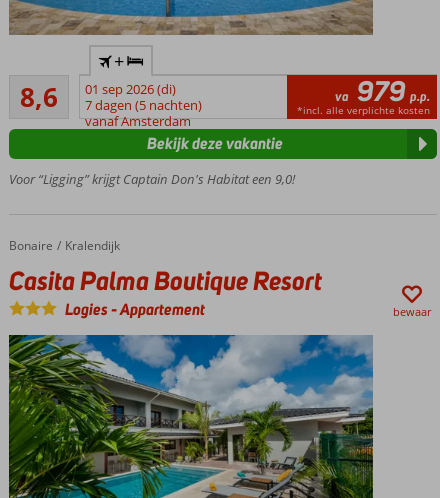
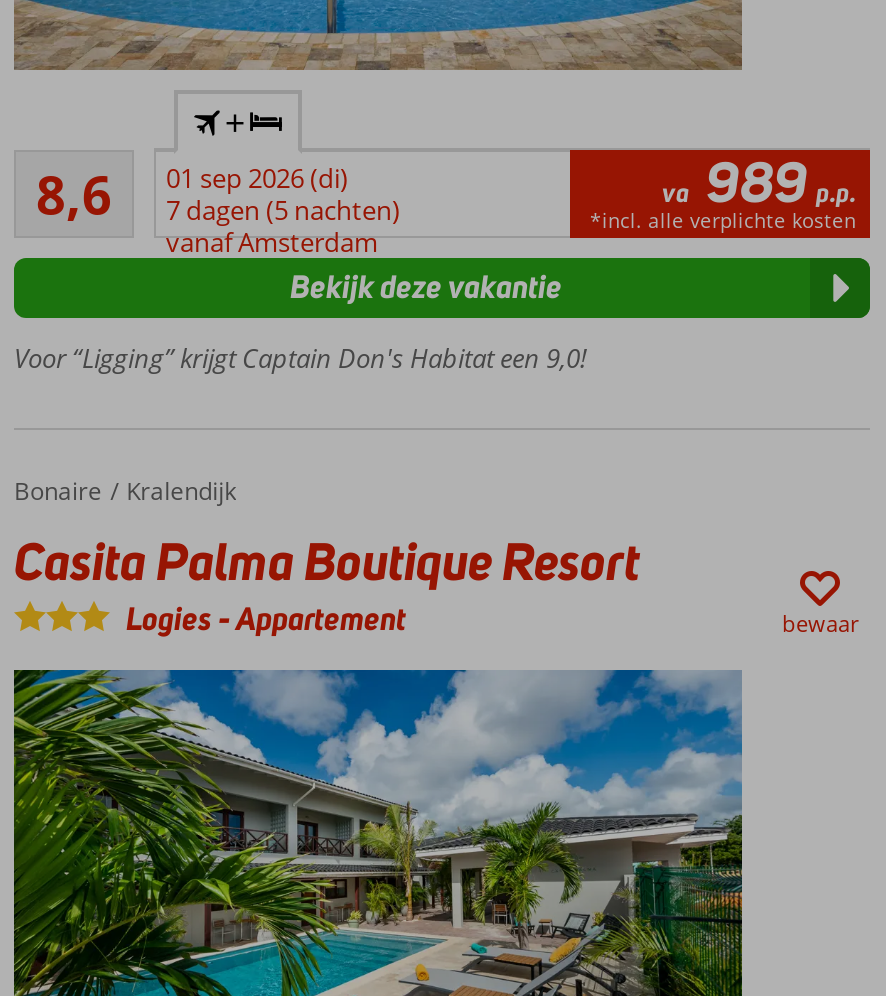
[335,73,430,109] va 979 p.p. -> [662,146,856,218] va 989 p.p.

